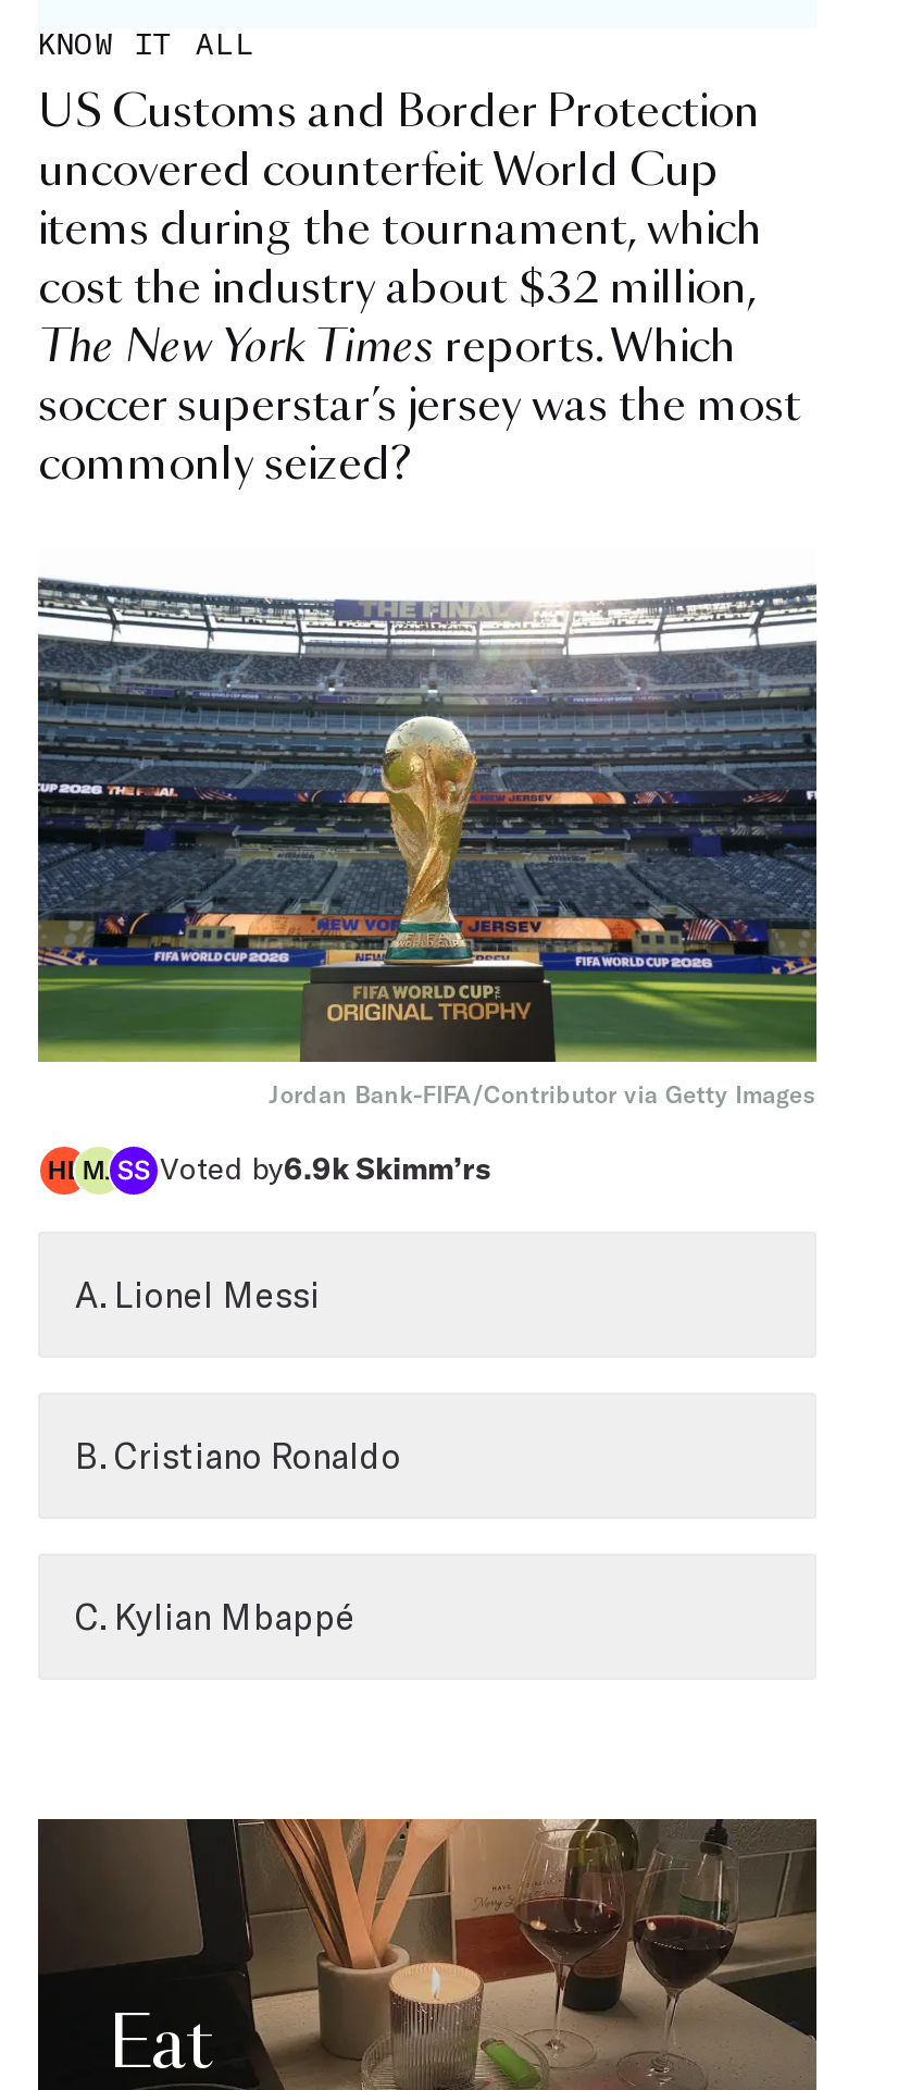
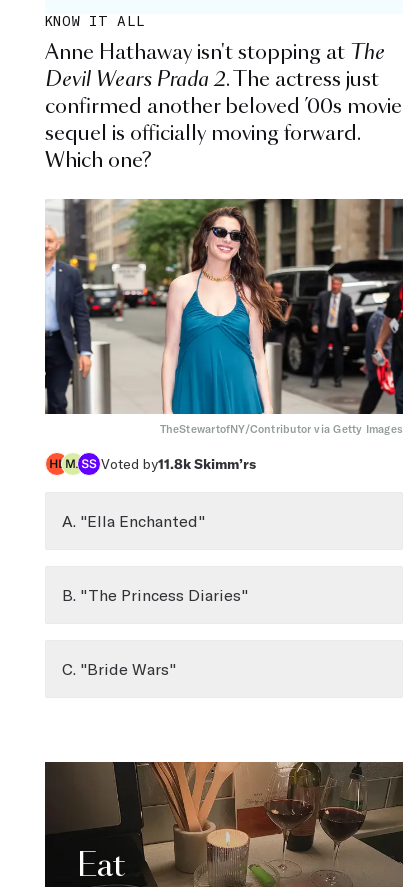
[38,91,801,487] US Customs and Border Protection | uncovered counterfeit World Cup | items during the tournament, which | cost the industry about $32 million, | The New York Times reports. Which | soccer superstar’s jersey was the most | commonly seized? -> [45,43,402,171] Anne Hathaway isn't stopping at The | Devil Wears Prada 2. The actress just | confirmed another beloved ’00s movie | sequel is officially moving forward. | Which one?
[36,577,819,1109] [image] | Jordan Bank-FIFA/Contributor via Getty Images -> [44,206,404,436] [image] | TheStewartofNY/Contributor via Getty Images
[160,1149,490,1188] Voted by6.9kSkimm’rs -> [101,455,256,473] Voted by11.8kSkimm’rs
[75,1272,321,1316] A. Lionel Messi -> [62,511,205,531] A. "Ella Enchanted"
[75,1433,401,1477] B. Cristiano Ronaldo -> [62,585,248,605] B. "The Princess Diaries"
[75,1594,356,1638] C. Kylian Mbappé -> [62,659,176,679] C. "Bride Wars"

